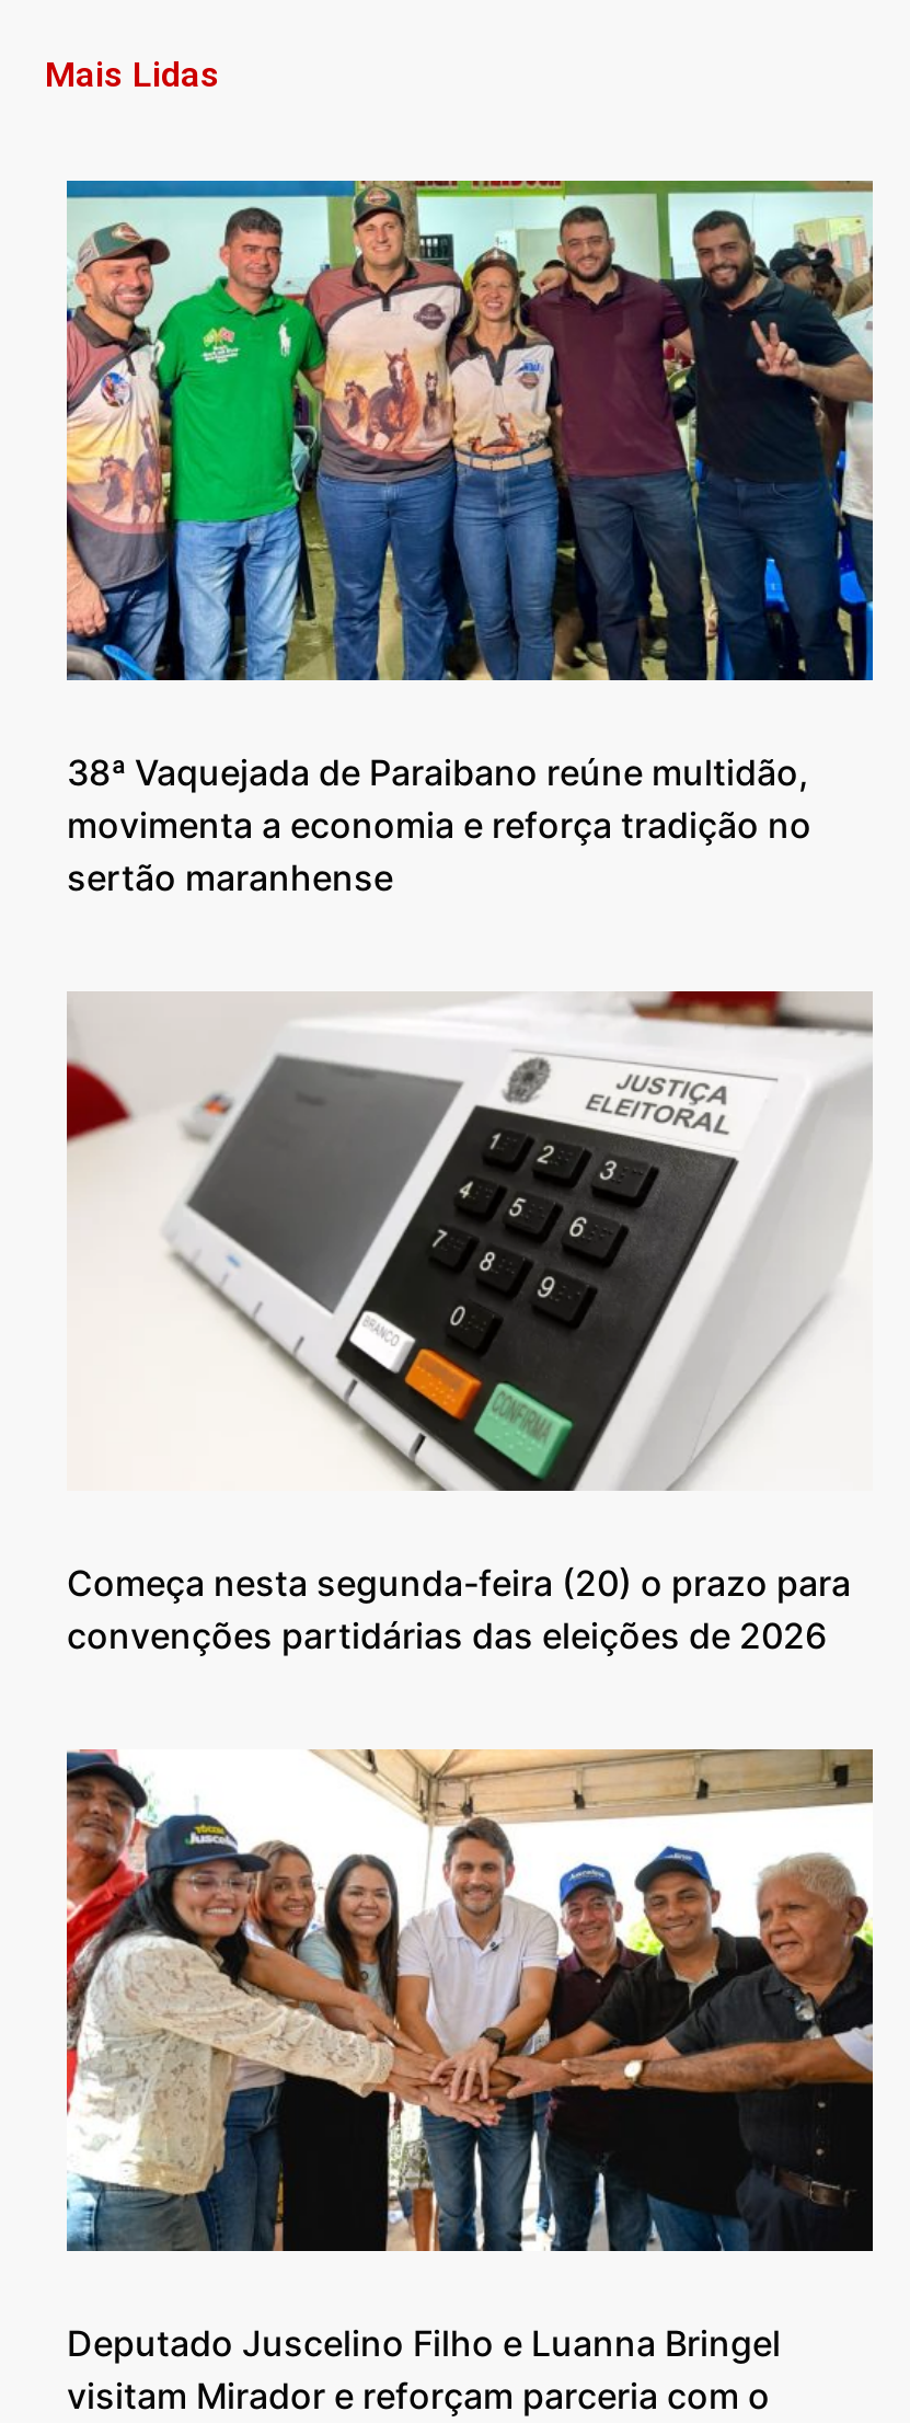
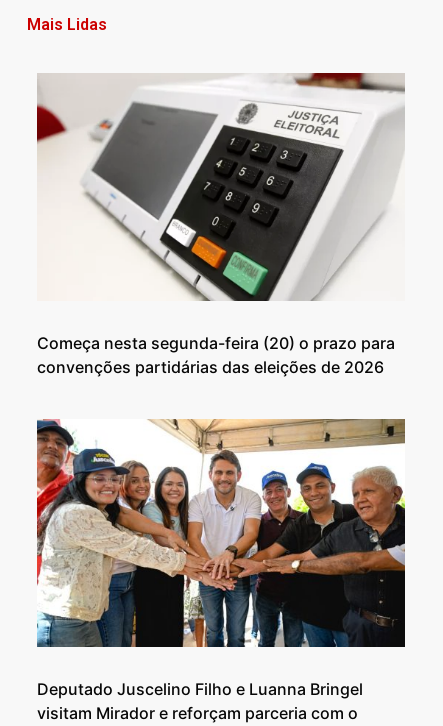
[65,179,875,900] [image] | 38ª Vaquejada de Paraibano reúne multidão, | movimenta a economia e reforça tradição no | sertão maranhense -> none

